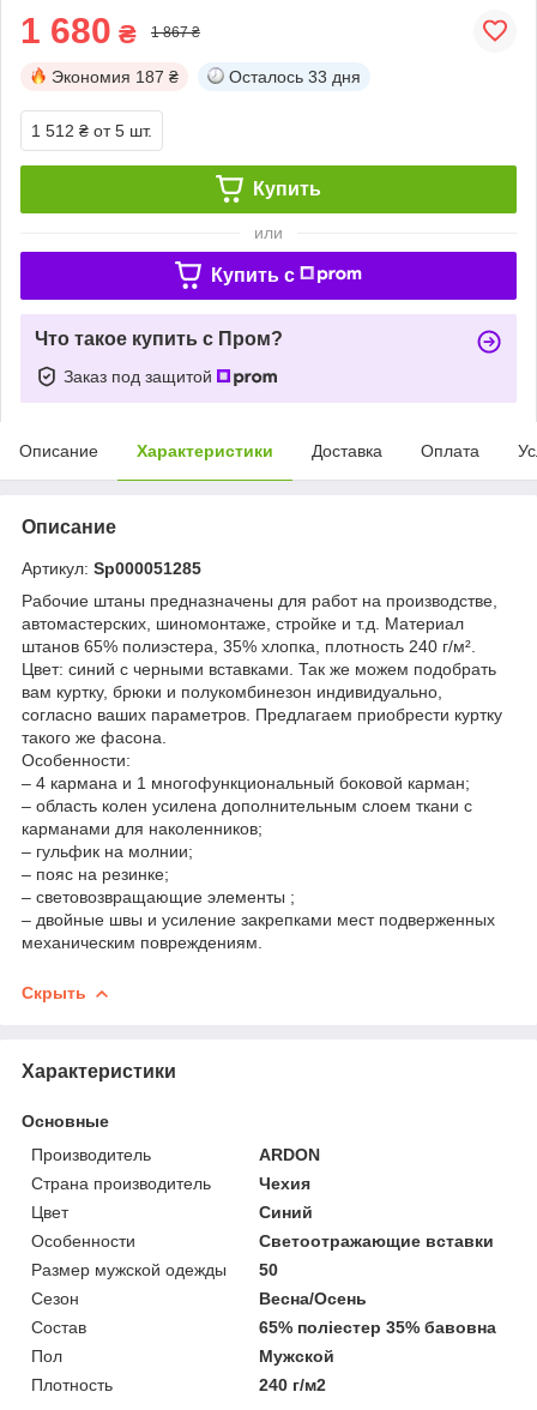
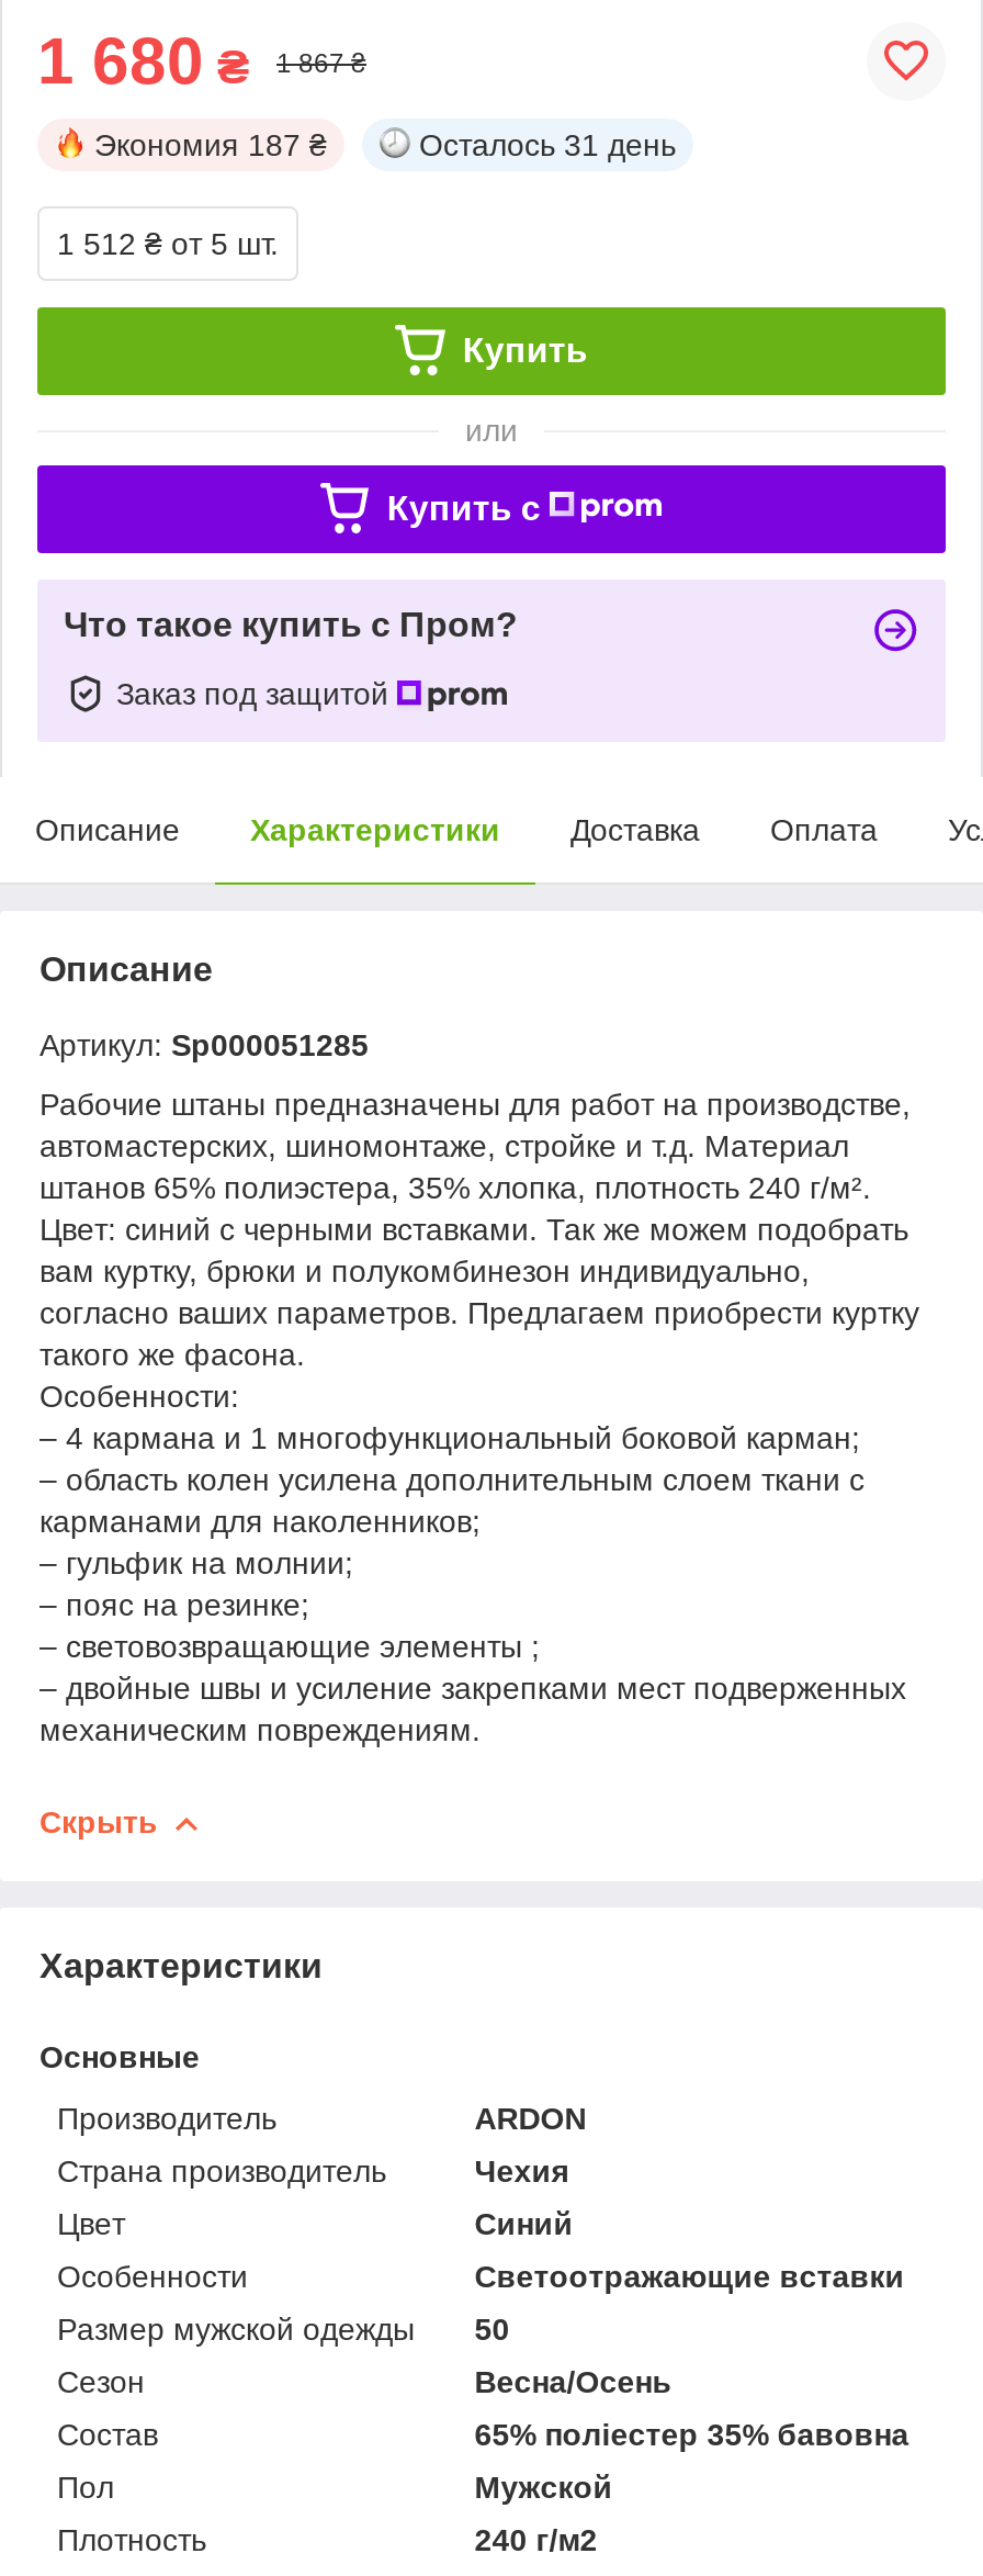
[229,67,361,86] Осталось 33 дня -> [419,127,676,162] Осталось 31 день

